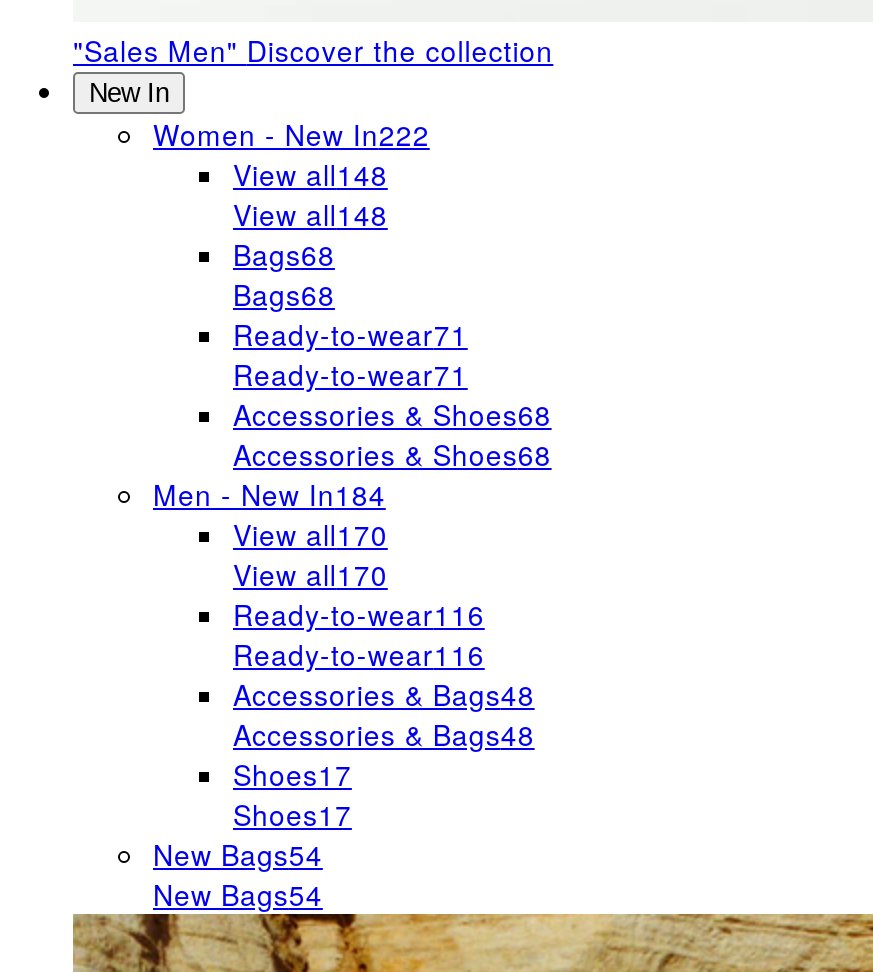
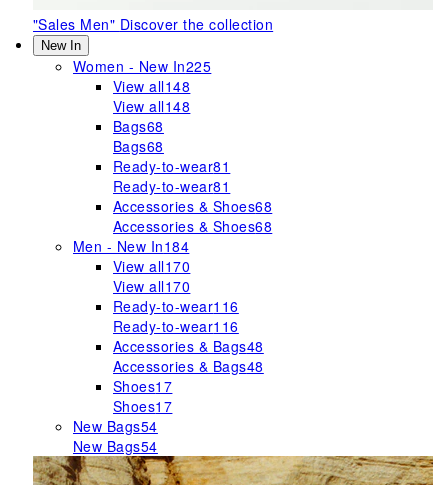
[153,114,430,154] Women - New In222 -> [73,56,211,76] Women - New In225
[233,314,468,354] Ready-to-wear71 -> [113,156,230,176] Ready-to-wear81
[233,354,468,394] Ready-to-wear71 -> [113,176,230,196] Ready-to-wear81

